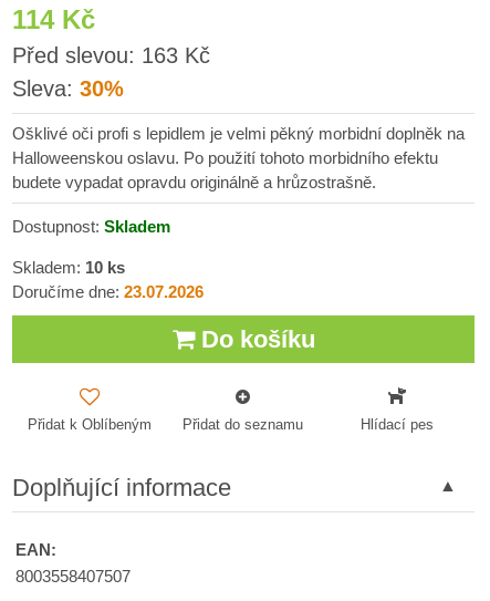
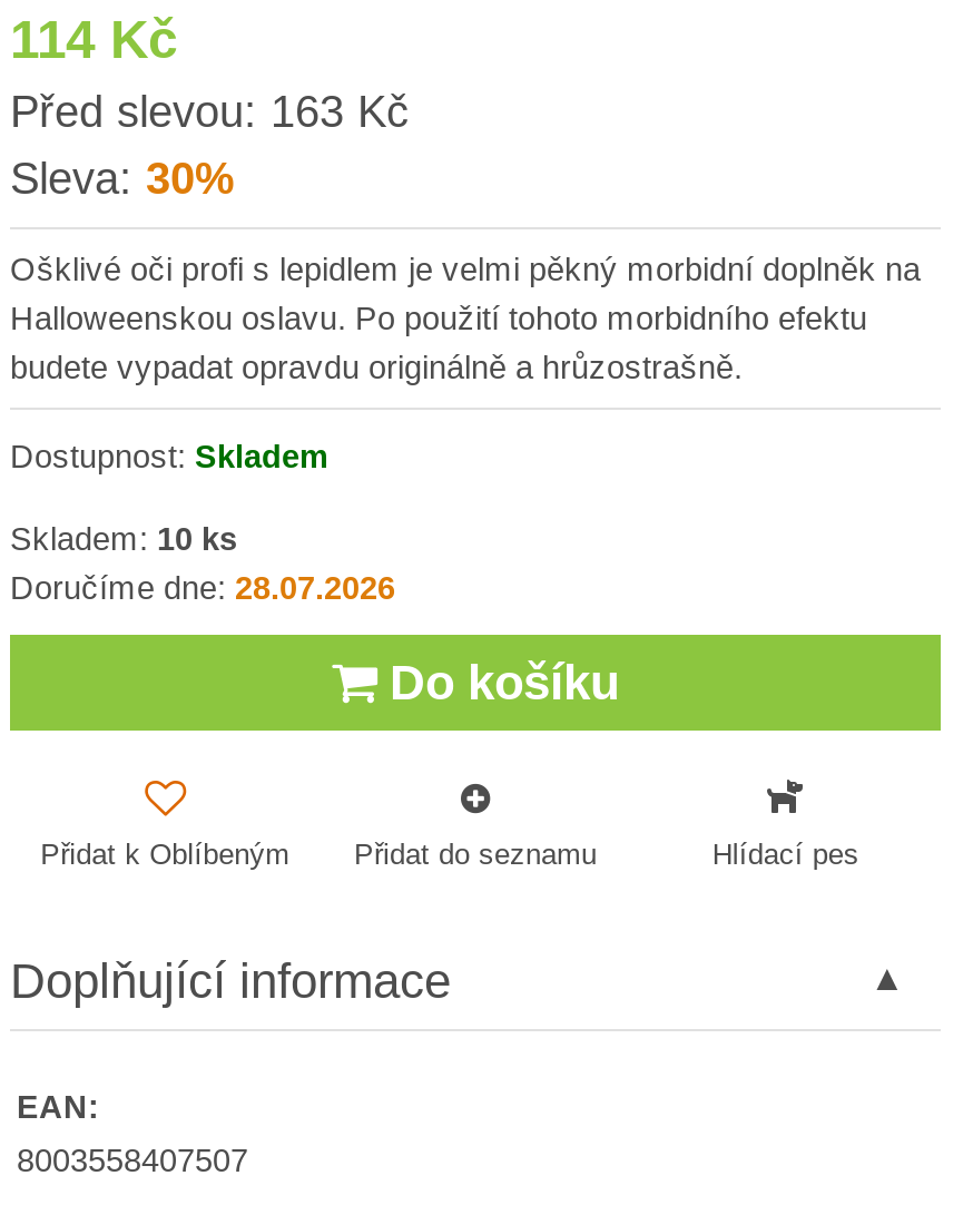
[12,283,204,301] Doručíme dne: 23.07.2026 -> [10,570,395,606] Doručíme dne: 28.07.2026

